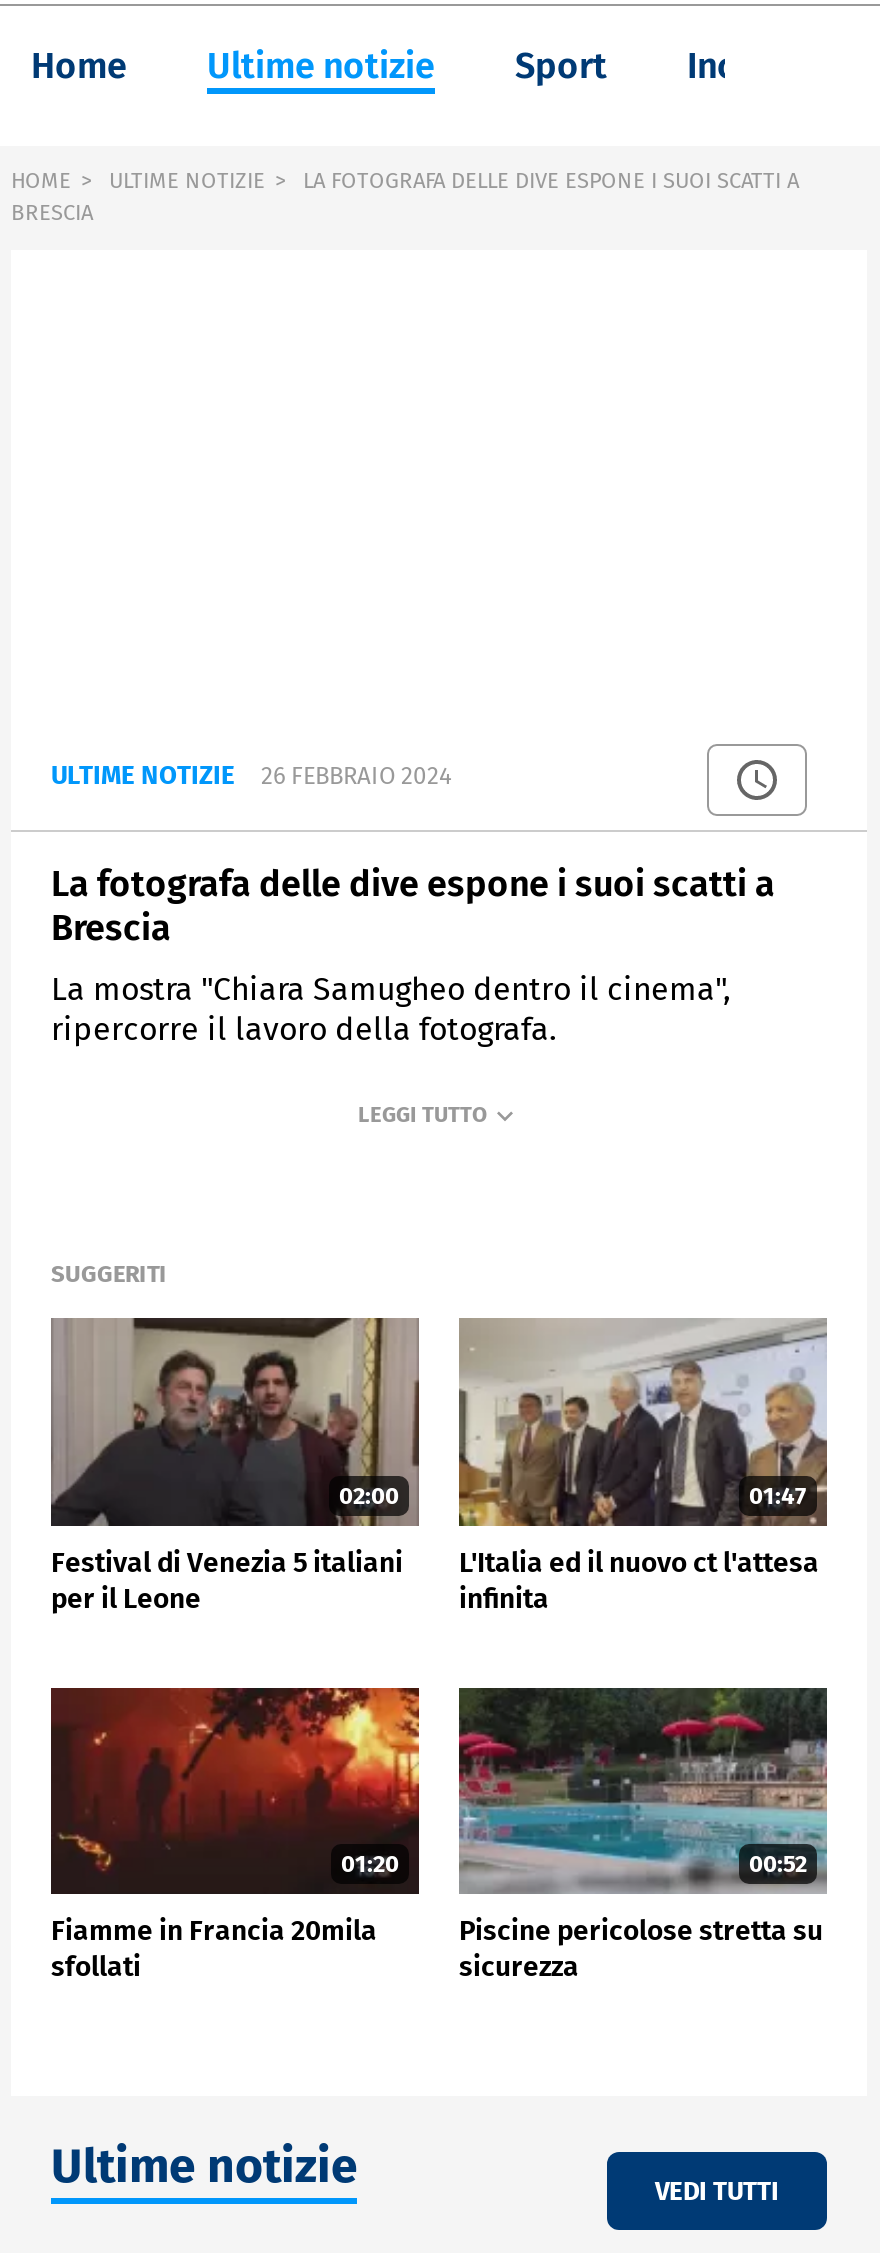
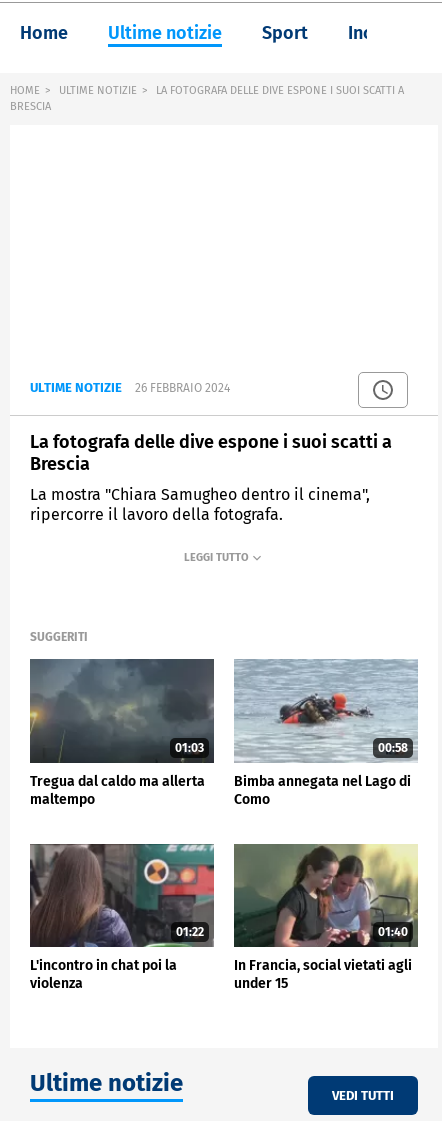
[51,1316,419,1528] [image] | 02:00 -> [30,658,215,764] [image] | 01:03
[457,1318,827,1528] [image] | 01:47 -> [234,659,418,763] [image] | 00:58
[51,1546,403,1616] Festival di Venezia 5 italiani | per il Leone -> [30,773,205,808] Tregua dal caldo ma allerta | maltempo
[459,1546,819,1616] L'Italia ed il nuovo ct l'attesa | infinita -> [234,773,411,808] Bimba annegata nel Lago di | Como
[51,1686,421,1896] [image] | 01:20 -> [30,843,215,948] [image] | 01:22
[457,1686,829,1894] [image] | 00:52 -> [233,843,419,947] [image] | 01:40
[51,1915,377,1985] Fiamme in Francia 20mila | sfollati -> [30,957,177,992] L'incontro in chat poi la | violenza
[459,1915,823,1985] Piscine pericolose stretta su | sicurezza -> [234,957,412,992] In Francia, social vietati agli | under 15

